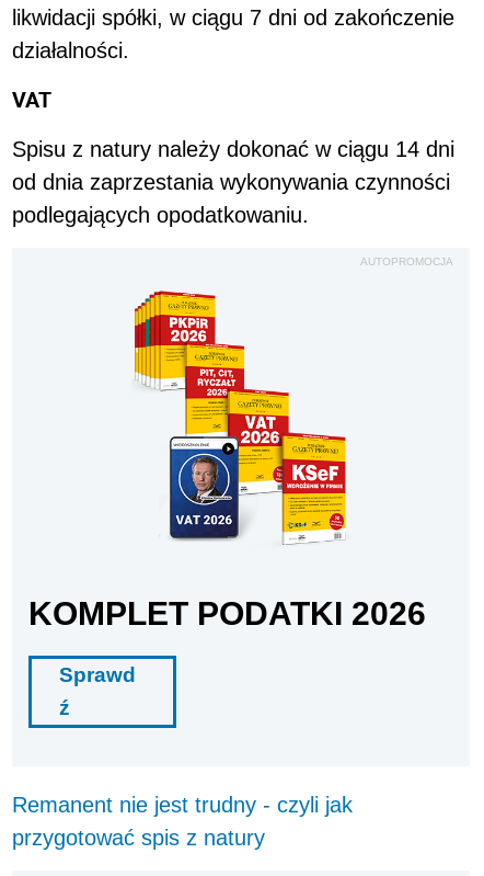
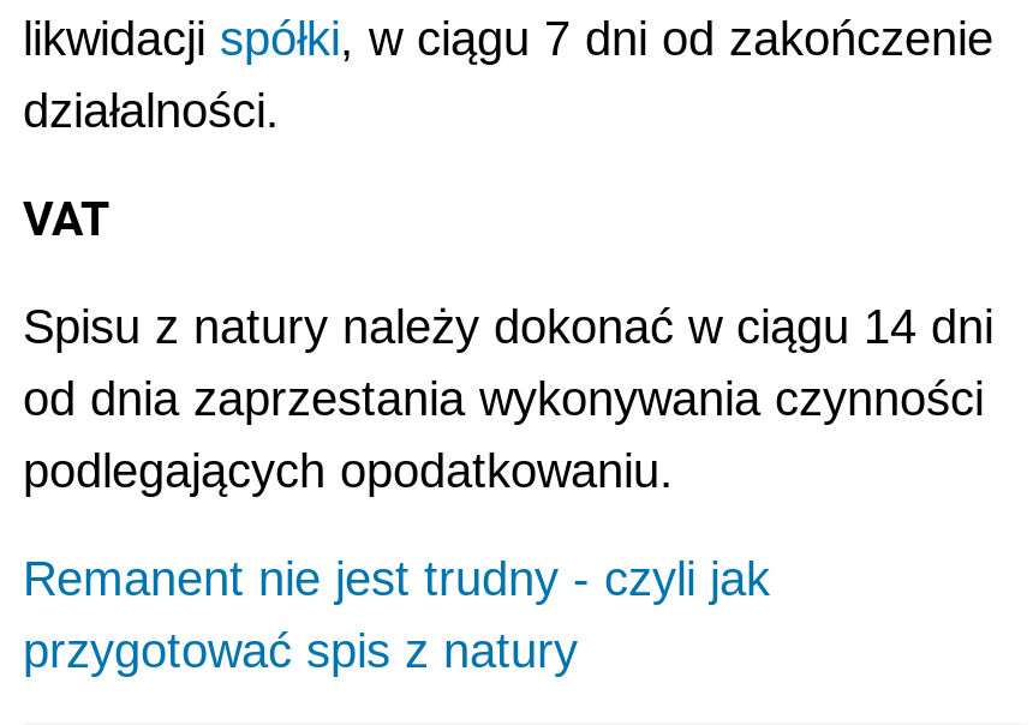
[360,256,453,268] AUTOPROMOCJA -> none
[134,289,347,545] [image] -> none
[28,596,426,720] KOMPLET PODATKI 2026 | Sprawd | ź -> none

